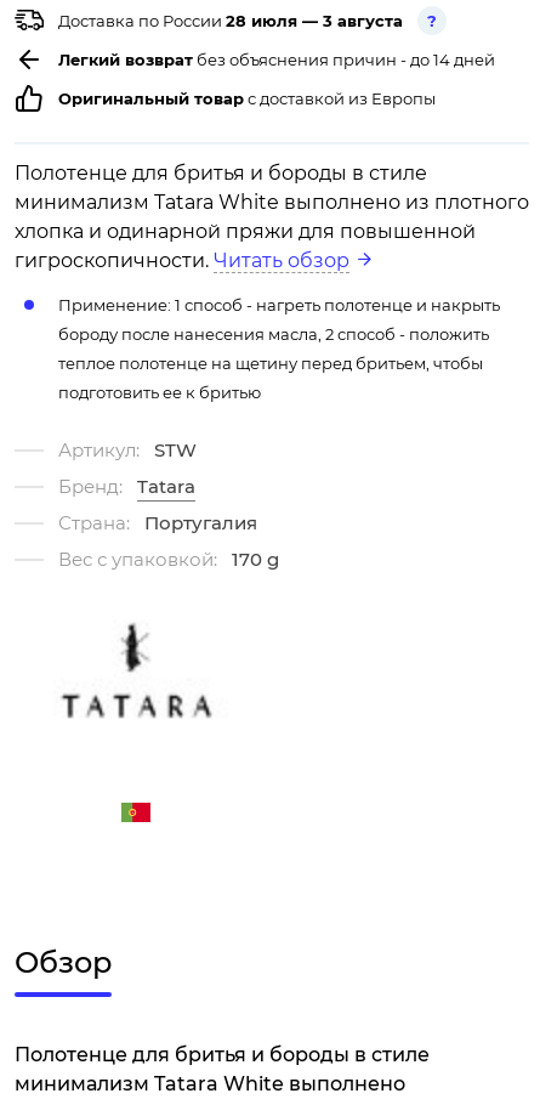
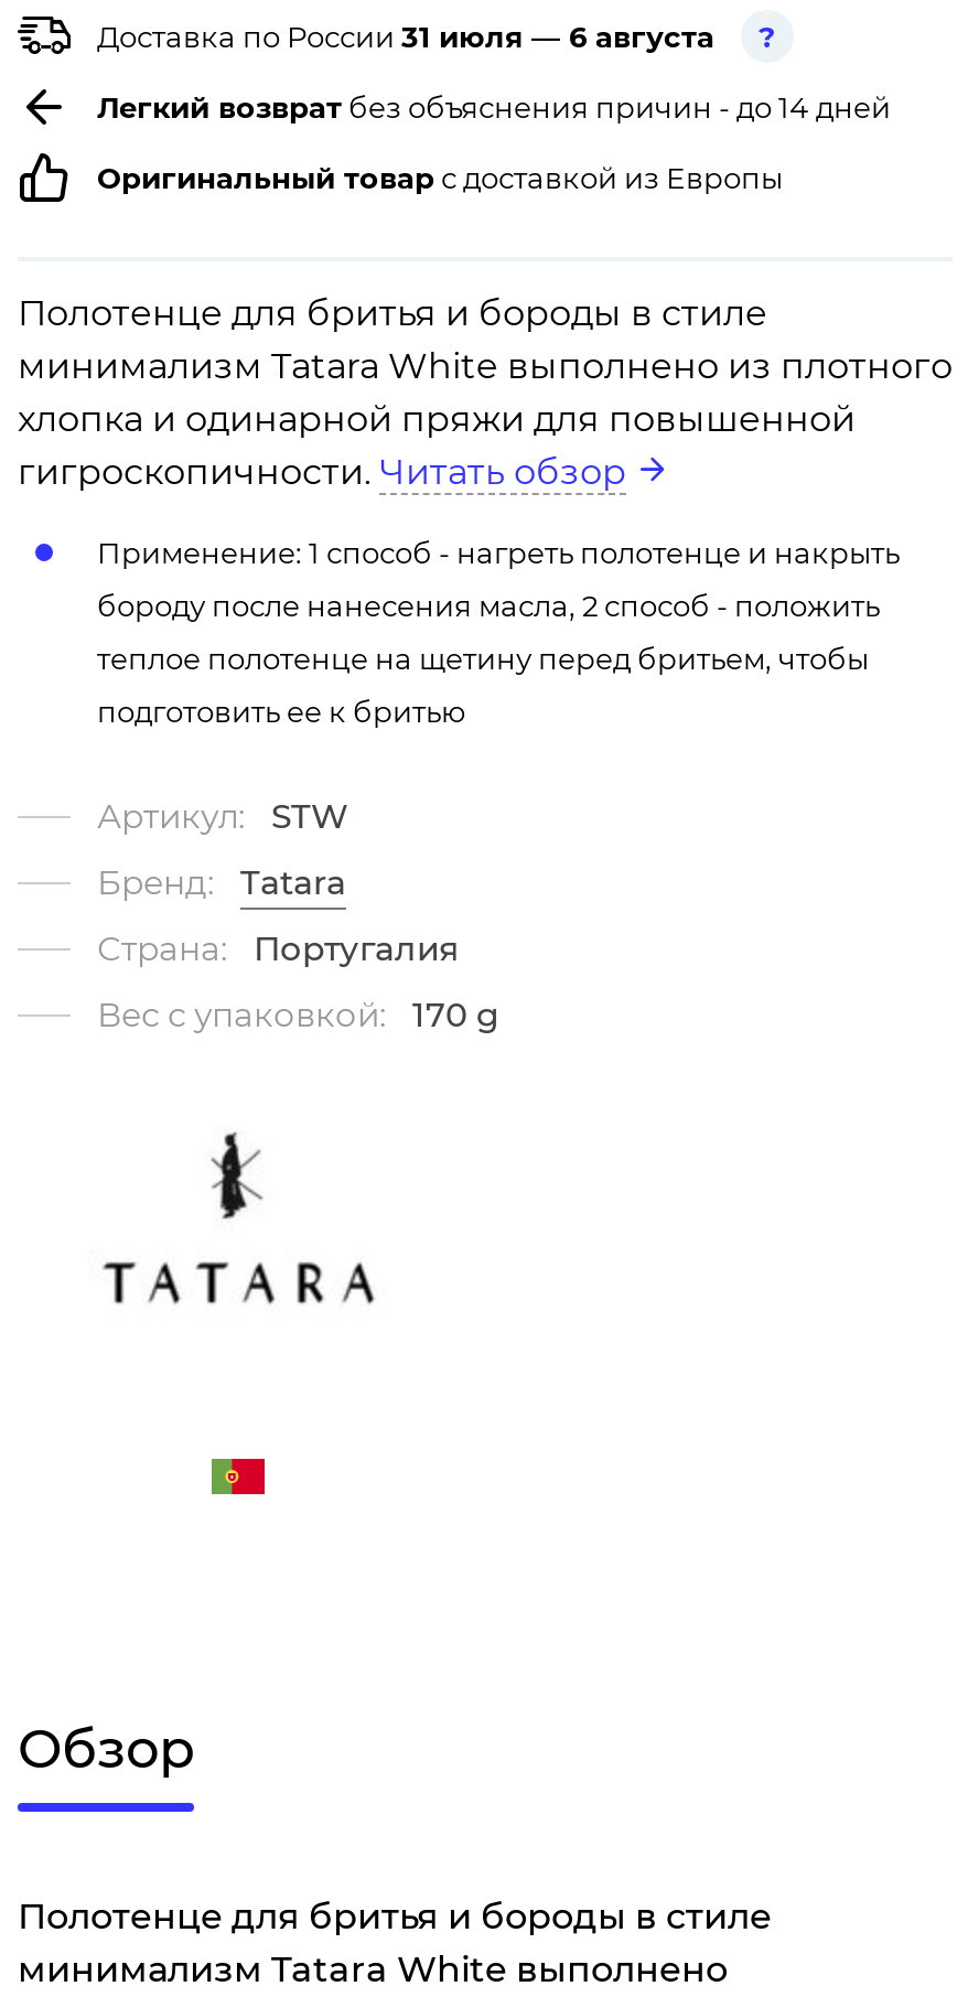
[58,11,403,30] Доставка по России 28 июля — 3 августа -> [97,19,714,54] Доставка по России 31 июля — 6 августа

